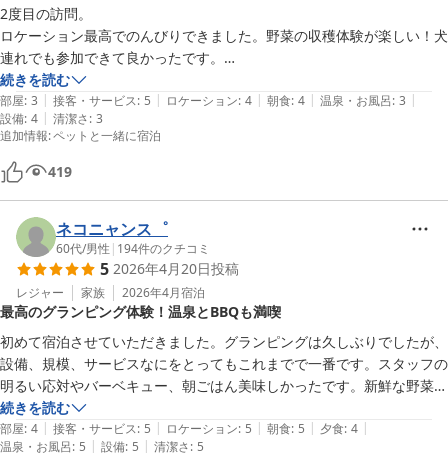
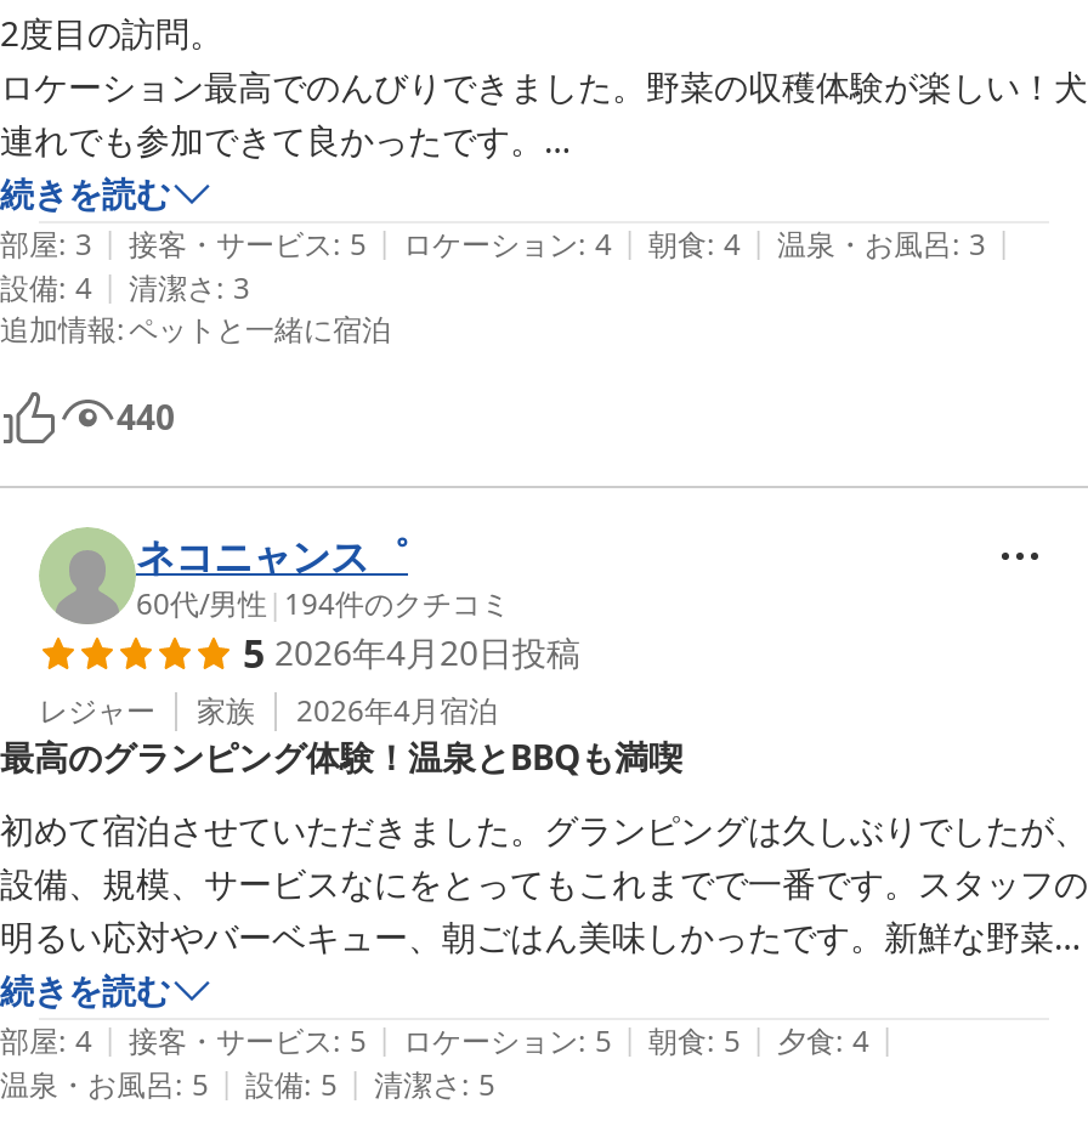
[48,162,72,181] 419 -> [117,394,175,440] 440

